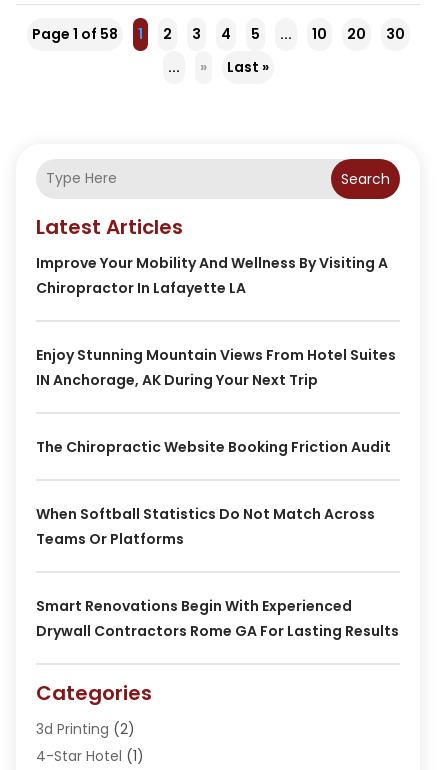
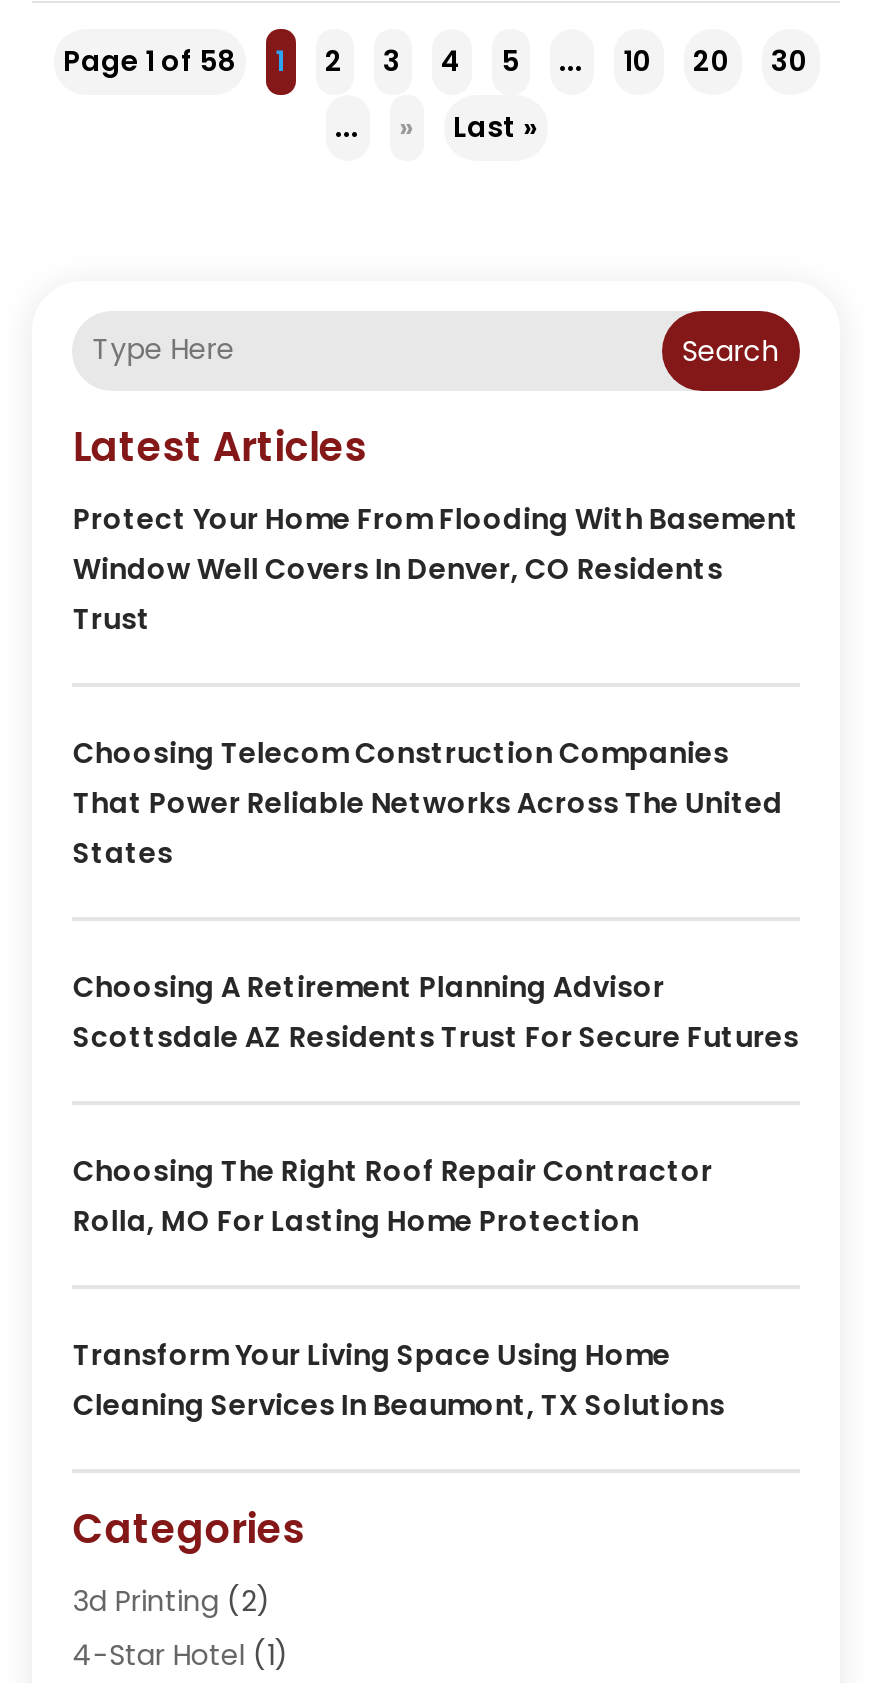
[36,253,388,298] Improve Your Mobility And Wellness By Visiting A | Chiropractor In Lafayette LA -> [73,498,799,638] Protect Your Home From Flooding With Basement | Window Well Covers In Denver, CO Residents | Trust
[36,345,396,390] Enjoy Stunning Mountain Views From Hotel Suites | IN Anchorage, AK During Your Next Trip -> [73,732,783,872] Choosing Telecom Construction Companies | That Power Reliable Networks Across The United | States
[36,437,391,457] The Chiropractic Website Booking Friction Audit -> [73,966,799,1056] Choosing A Retirement Planning Advisor | Scottsdale AZ Residents Trust For Secure Futures
[36,504,375,549] When Softball Statistics Do Not Match Across | Teams Or Platforms -> [73,1150,713,1240] Choosing The Right Roof Repair Contractor | Rolla, MO For Lasting Home Protection
[36,596,399,641] Smart Renovations Begin With Experienced | Drywall Contractors Rome GA For Lasting Results -> [73,1334,725,1424] Transform Your Living Space Using Home | Cleaning Services In Beaumont, TX Solutions

